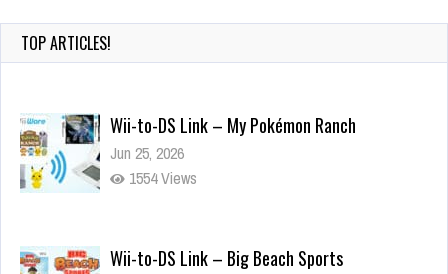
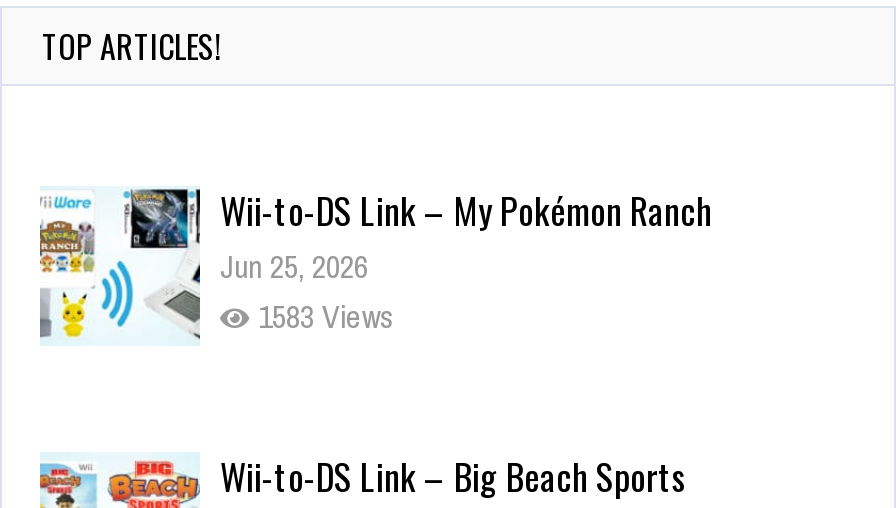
[125,167,197,189] 1554 Views -> [250,294,394,338] 1583 Views

